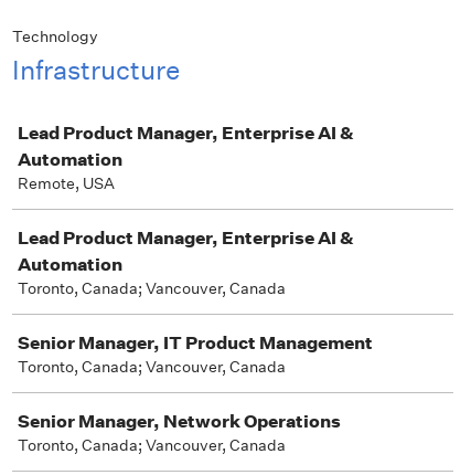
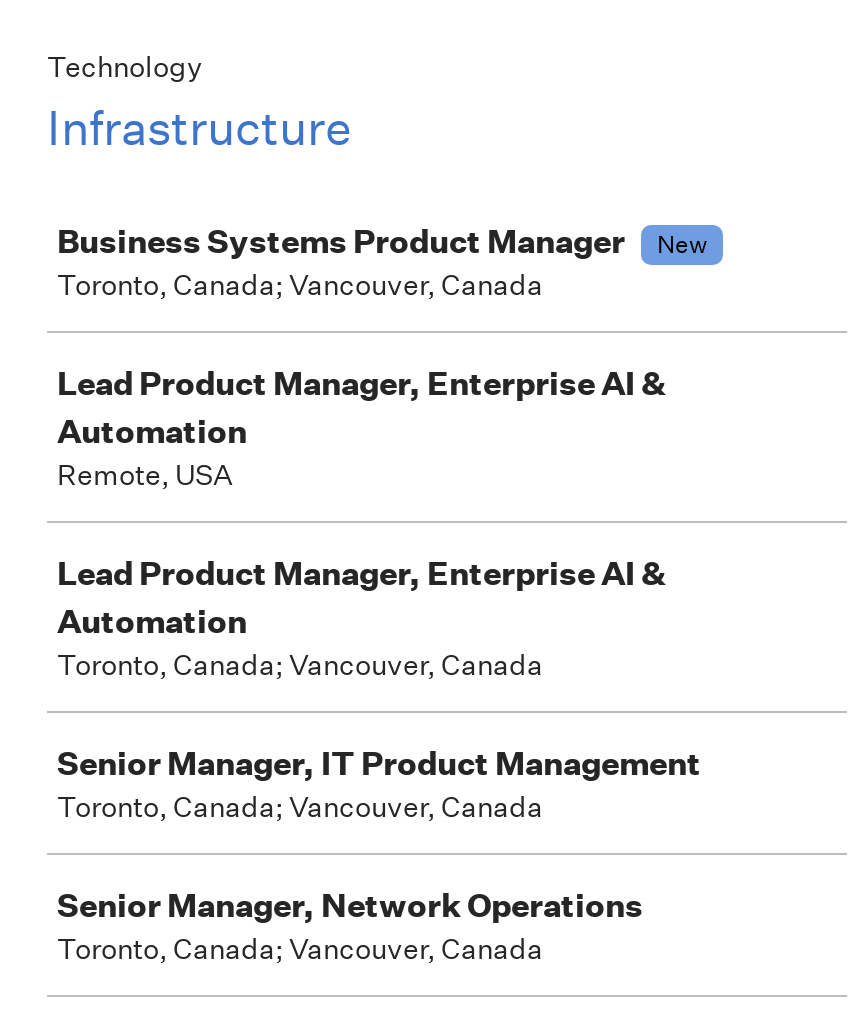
none -> [57,221,707,303] Business Systems Product Manager | New | Toronto, Canada; Vancouver, Canada

